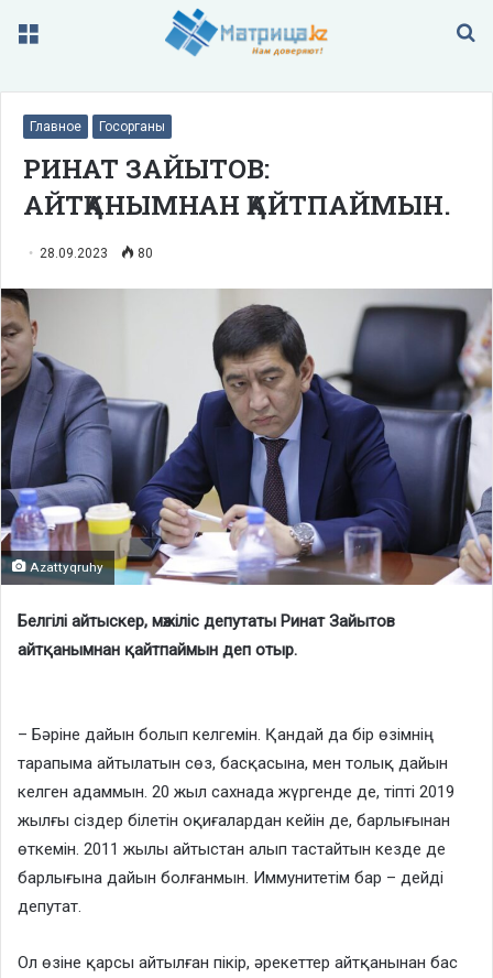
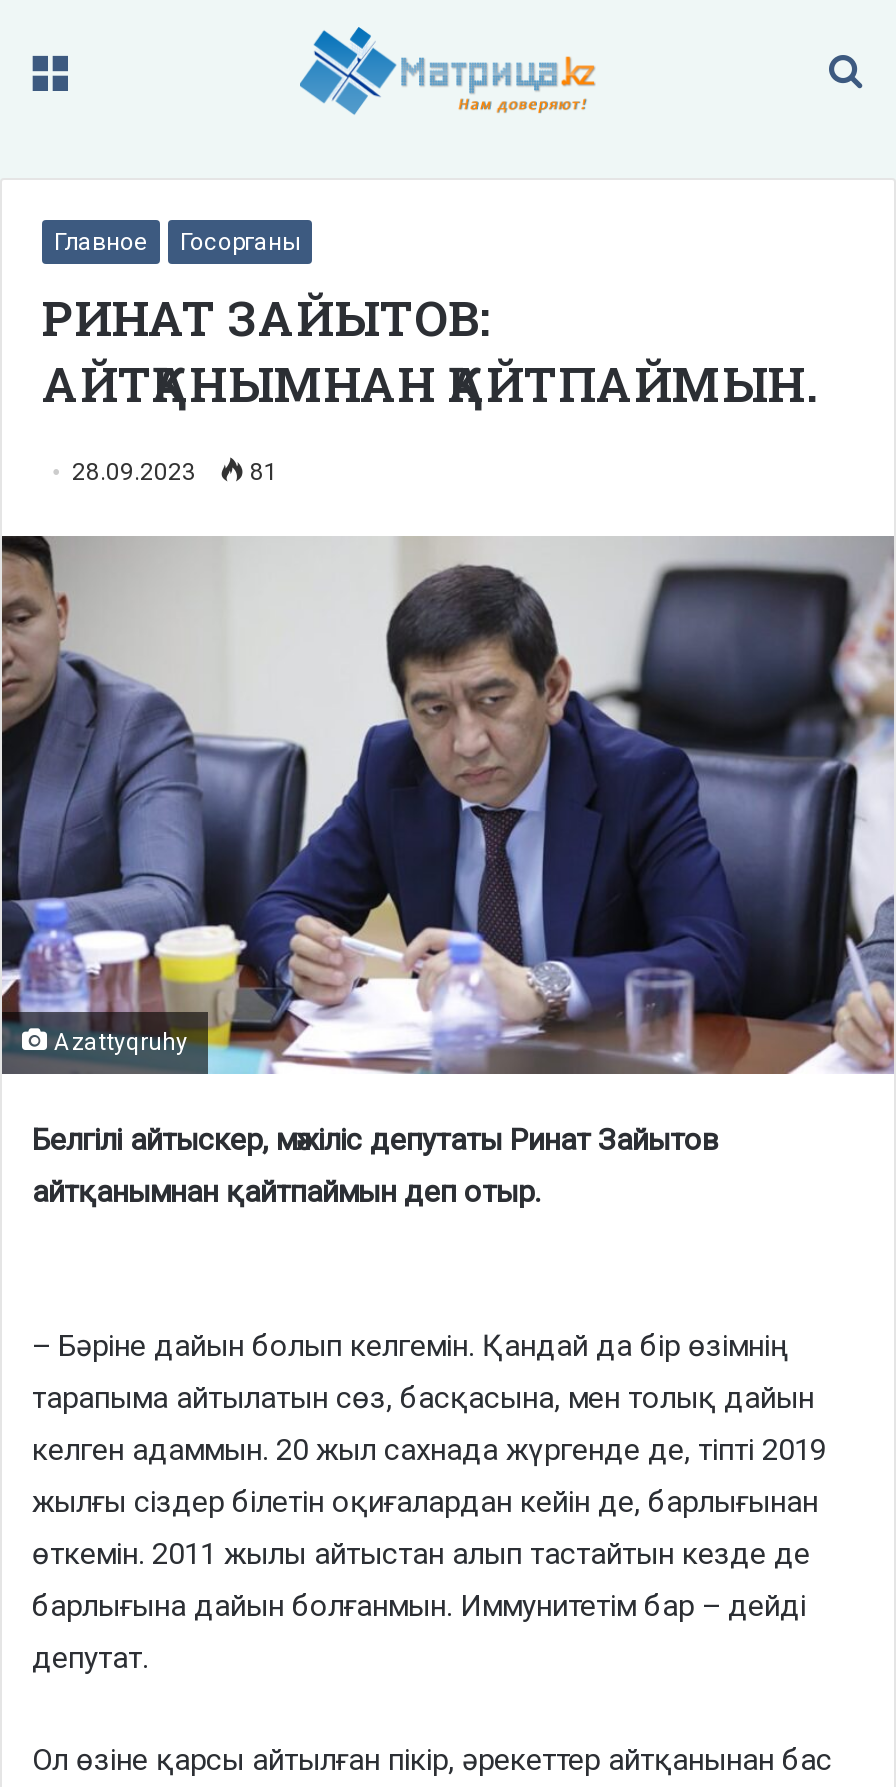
[40,246,153,261] 28.09.2023 80 -> [72,458,278,486] 28.09.2023 81

